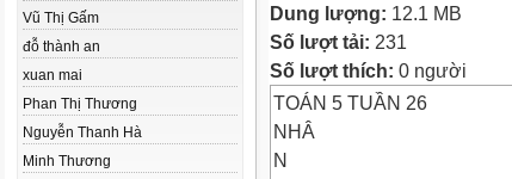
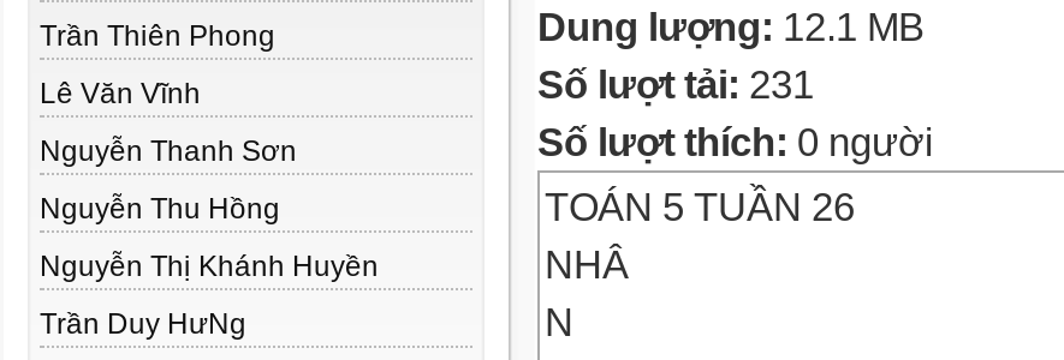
[23,10,99,26] Vũ Thị Gấm -> [40,19,275,53] Trần Thiên Phong
[23,38,100,55] đỗ thành an -> [40,77,201,110] Lê Văn Vĩnh
[23,67,82,84] xuan mai -> [40,134,297,168] Nguyễn Thanh Sơn
[23,95,137,112] Phan Thị Thương -> [40,192,280,226] Nguyễn Thu Hồng
[23,124,142,141] Nguyễn Thanh Hà -> [40,250,379,283] Nguyễn Thị Khánh Huyền
[23,153,111,169] Minh Thương -> [40,307,246,341] Trần Duy HưNg

